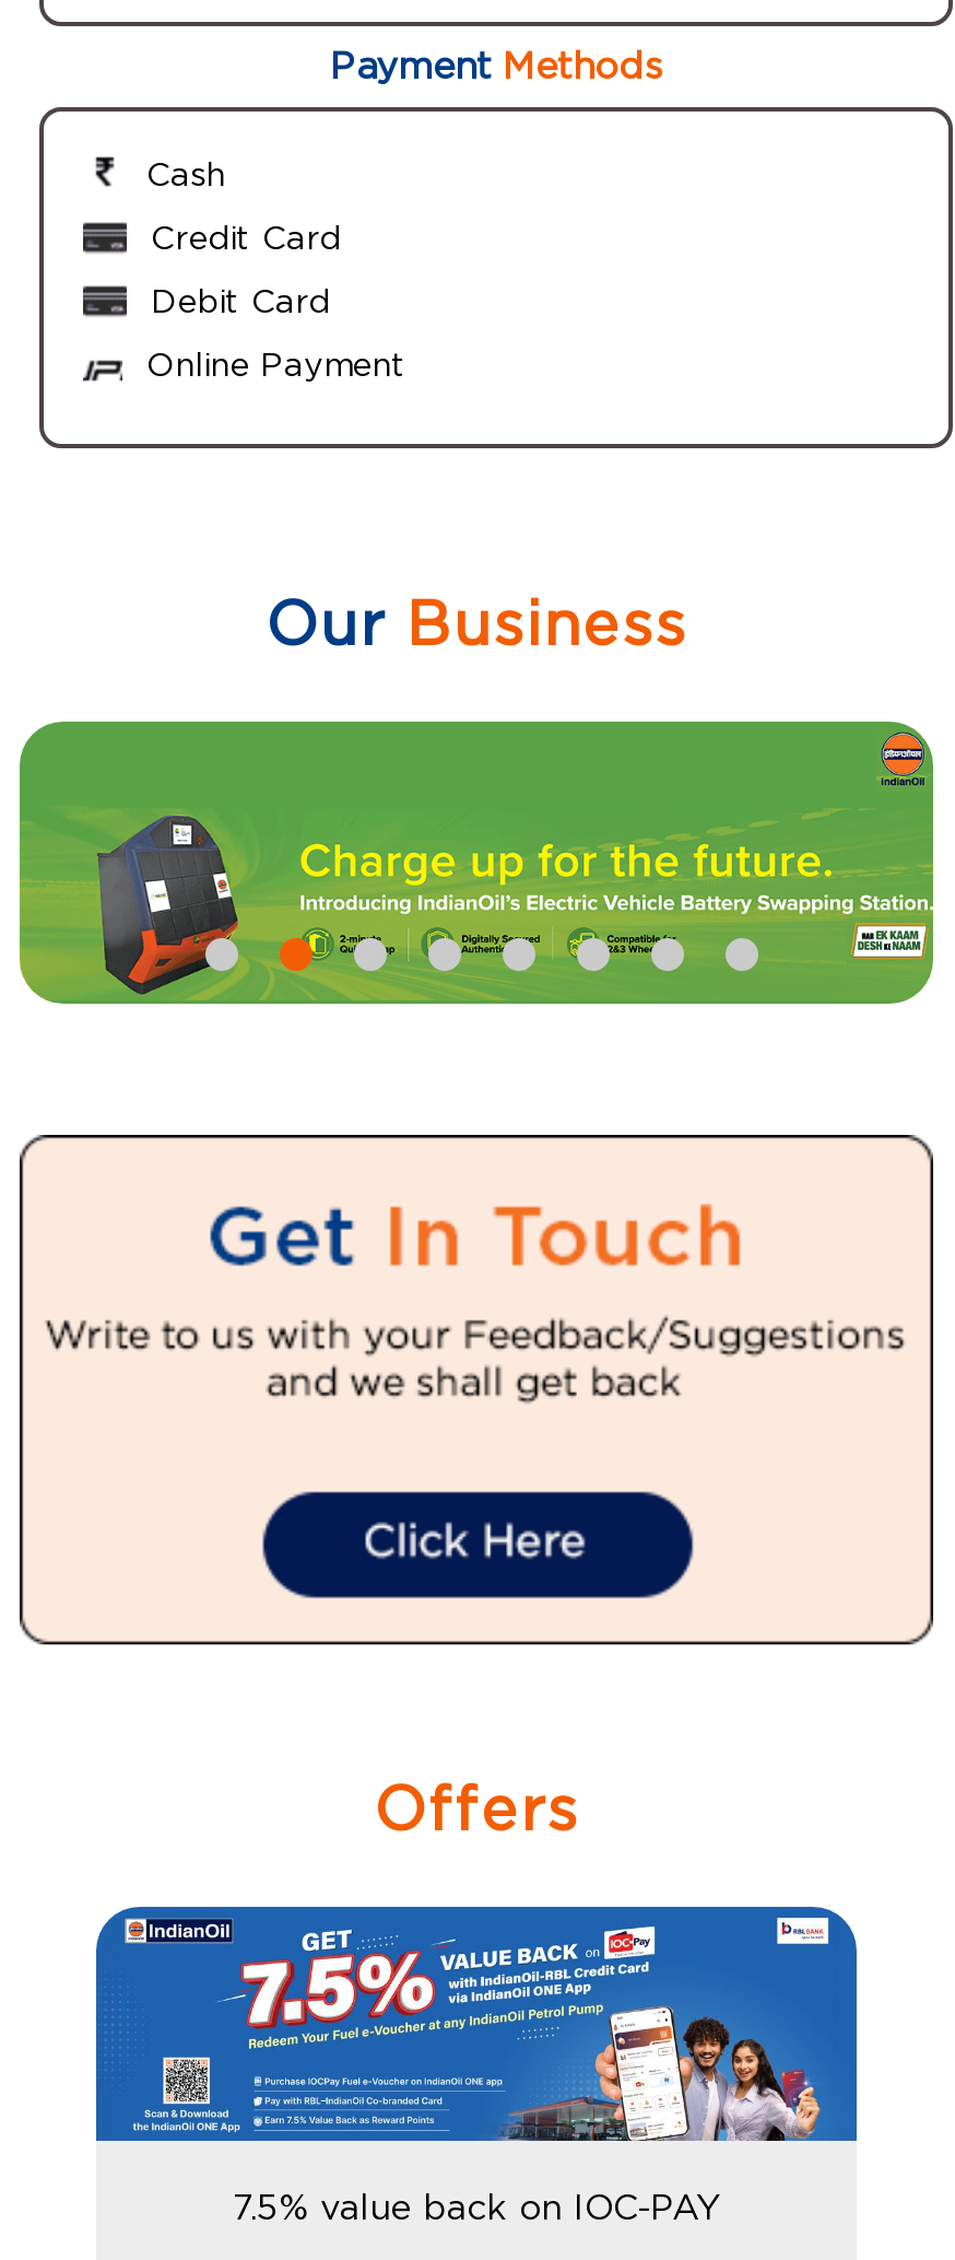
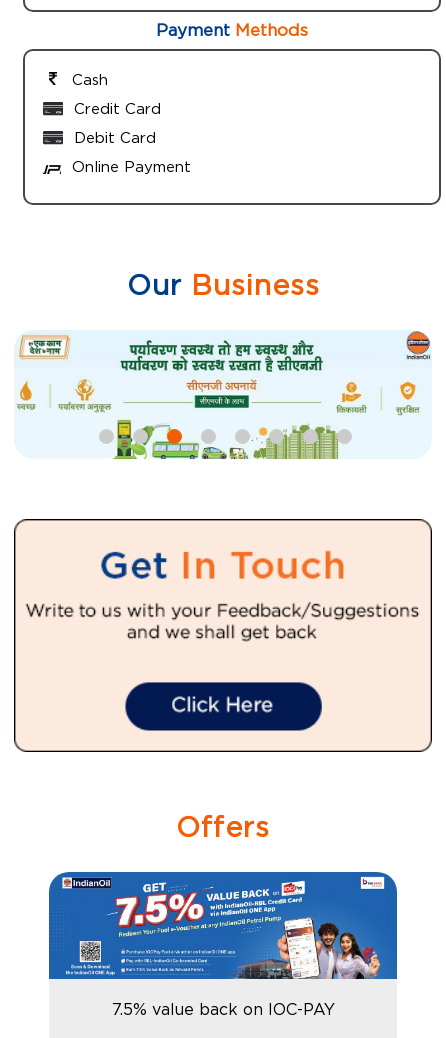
[17,719,935,1006] [image] -> [14,330,432,460] [image]

